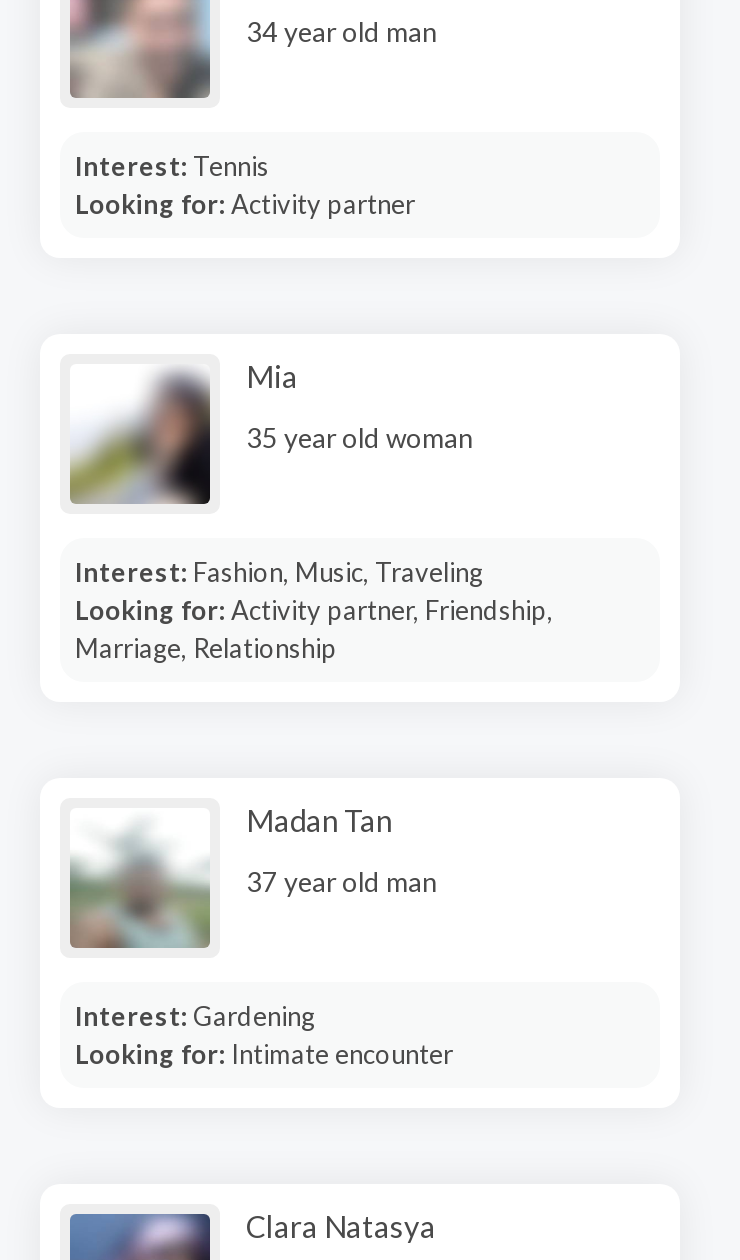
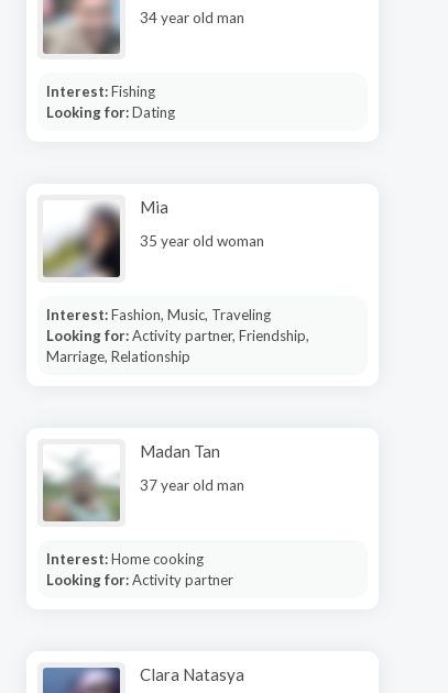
[75,149,269,181] Interest: Tennis -> [46,82,174,120] Interest: Fishing | Looking for: Dating
moved [75,187,415,219] -> [46,570,233,588]: Looking for: Activity partner
[75,999,453,1069] Interest: Gardening | Looking for: Intimate encounter -> [46,549,203,567] Interest: Home cooking

